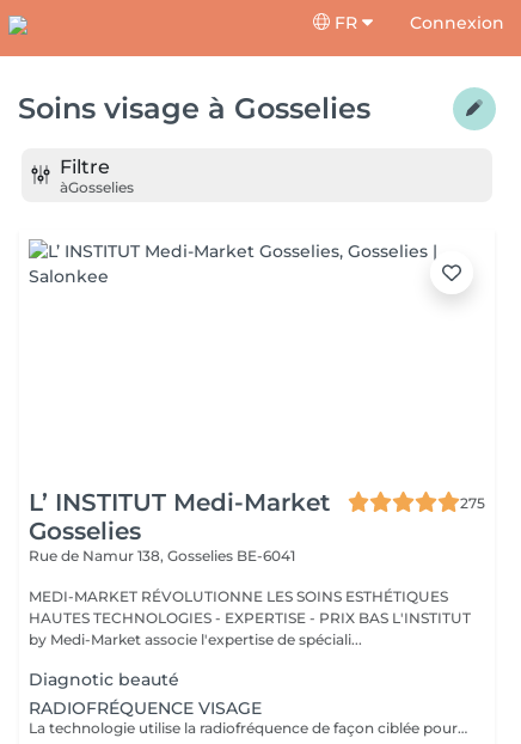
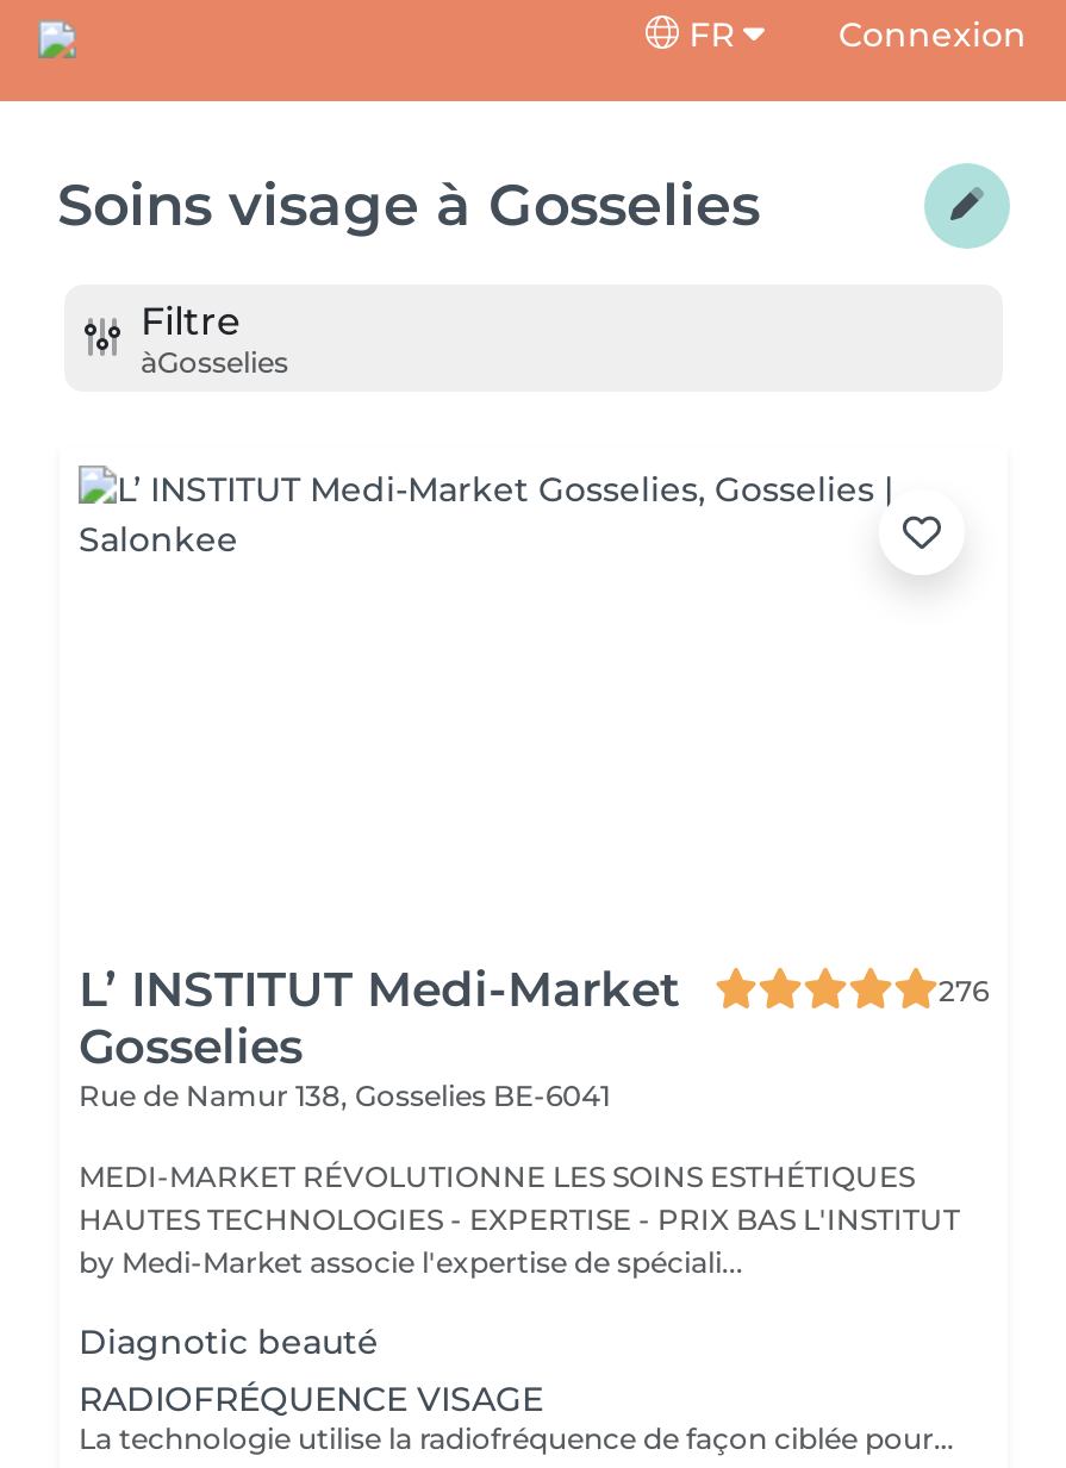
[460,494,485,512] 275 -> [939,973,989,1008] 276

